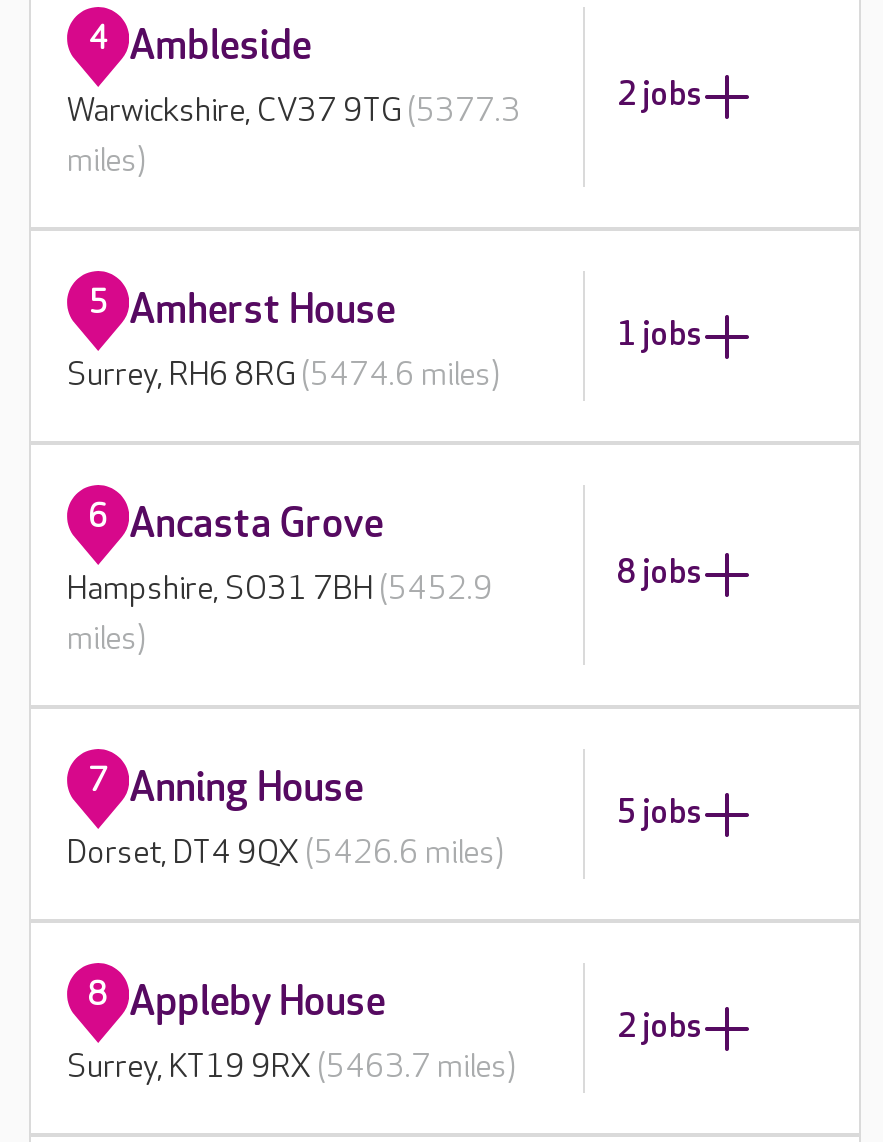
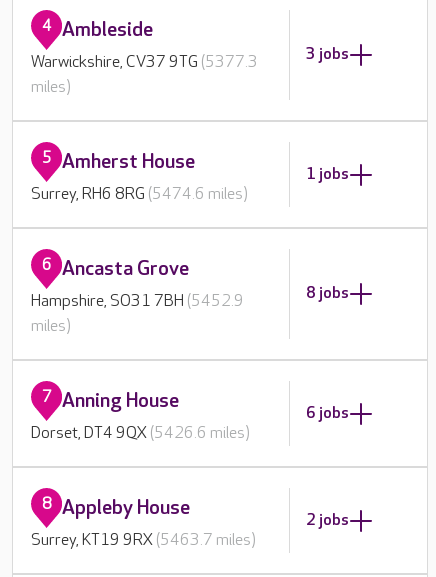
[617,77,703,115] 2 jobs -> [306,45,349,64] 3 jobs
[617,794,703,832] 5 jobs -> [306,403,349,422] 6 jobs

